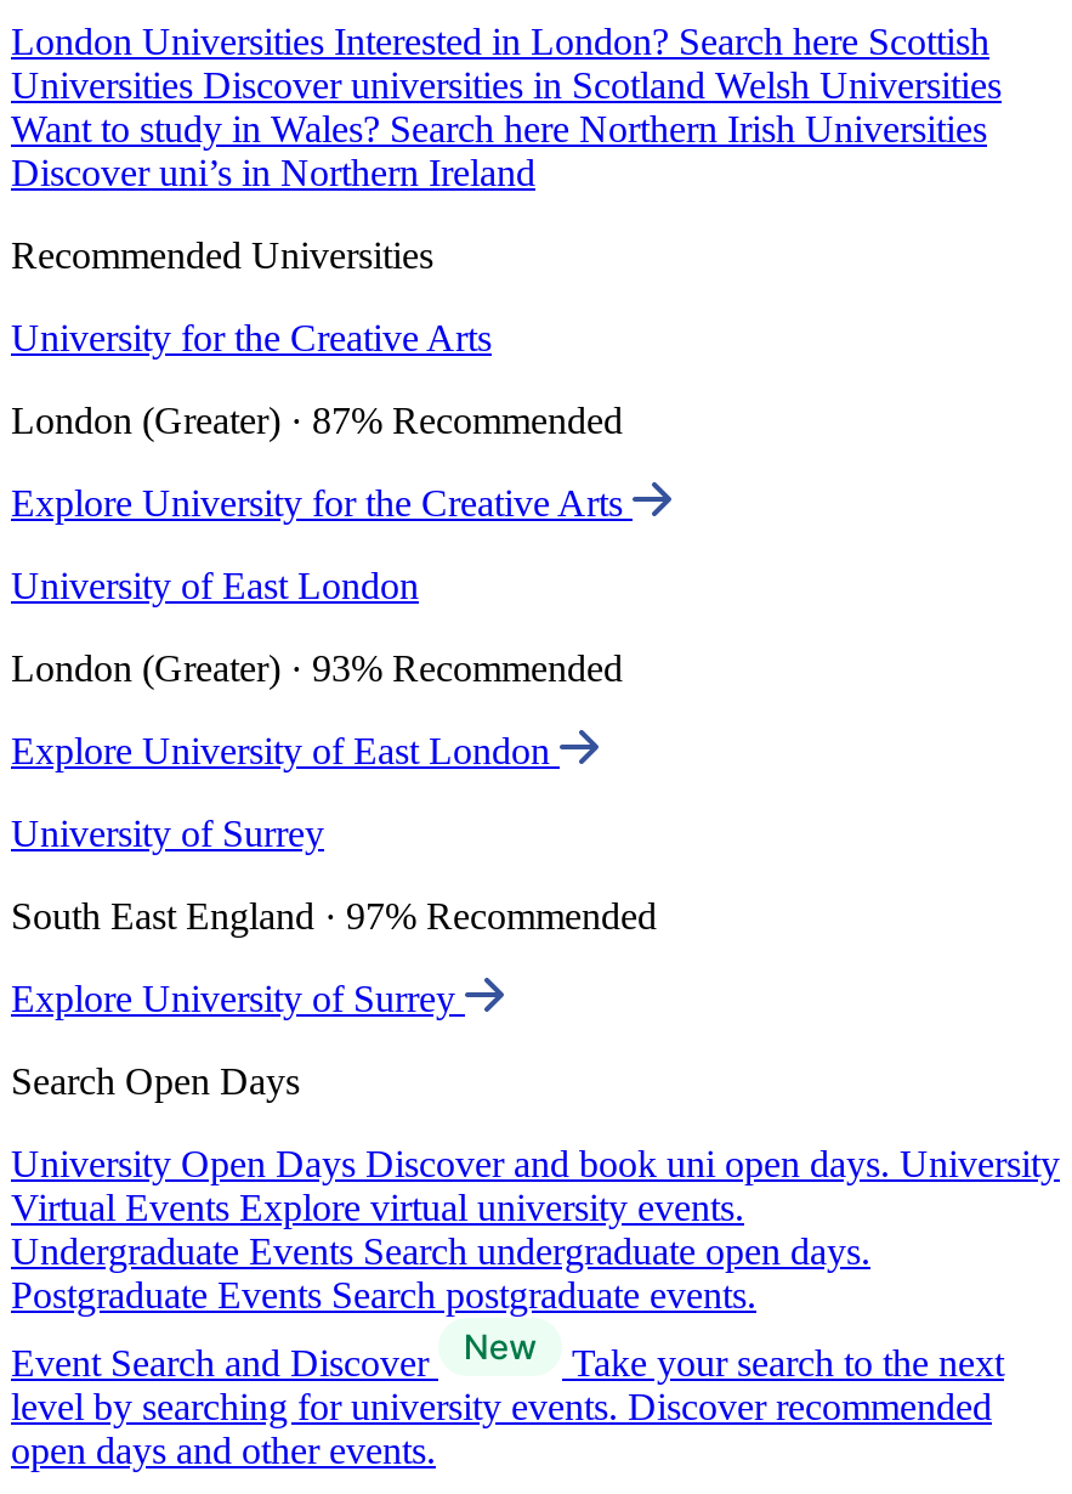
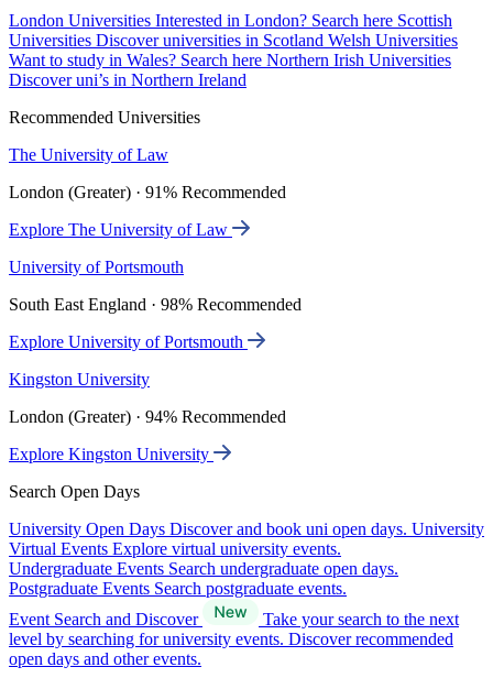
[11,317,492,359] University for the Creative Arts -> [9,145,168,164] The University of Law
[11,400,623,441] London (Greater) · 87% Recommended -> [9,183,286,202] London (Greater) · 91% Recommended
[11,482,633,524] Explore University for the Creative Arts -> [9,220,232,239] Explore The University of Law
[11,565,419,606] University of East London -> [9,258,184,276] University of Portsmouth
[11,648,623,689] London (Greater) · 93% Recommended -> [9,295,302,314] South East England · 98% Recommended
[11,730,560,772] Explore University of East London -> [9,333,248,351] Explore University of Portsmouth
[11,813,324,854] University of Surrey -> [9,370,150,389] Kingston University
[11,895,657,937] South East England · 97% Recommended -> [9,407,286,426] London (Greater) · 94% Recommended
[11,978,465,1019] Explore University of Surrey -> [9,445,213,463] Explore Kingston University

